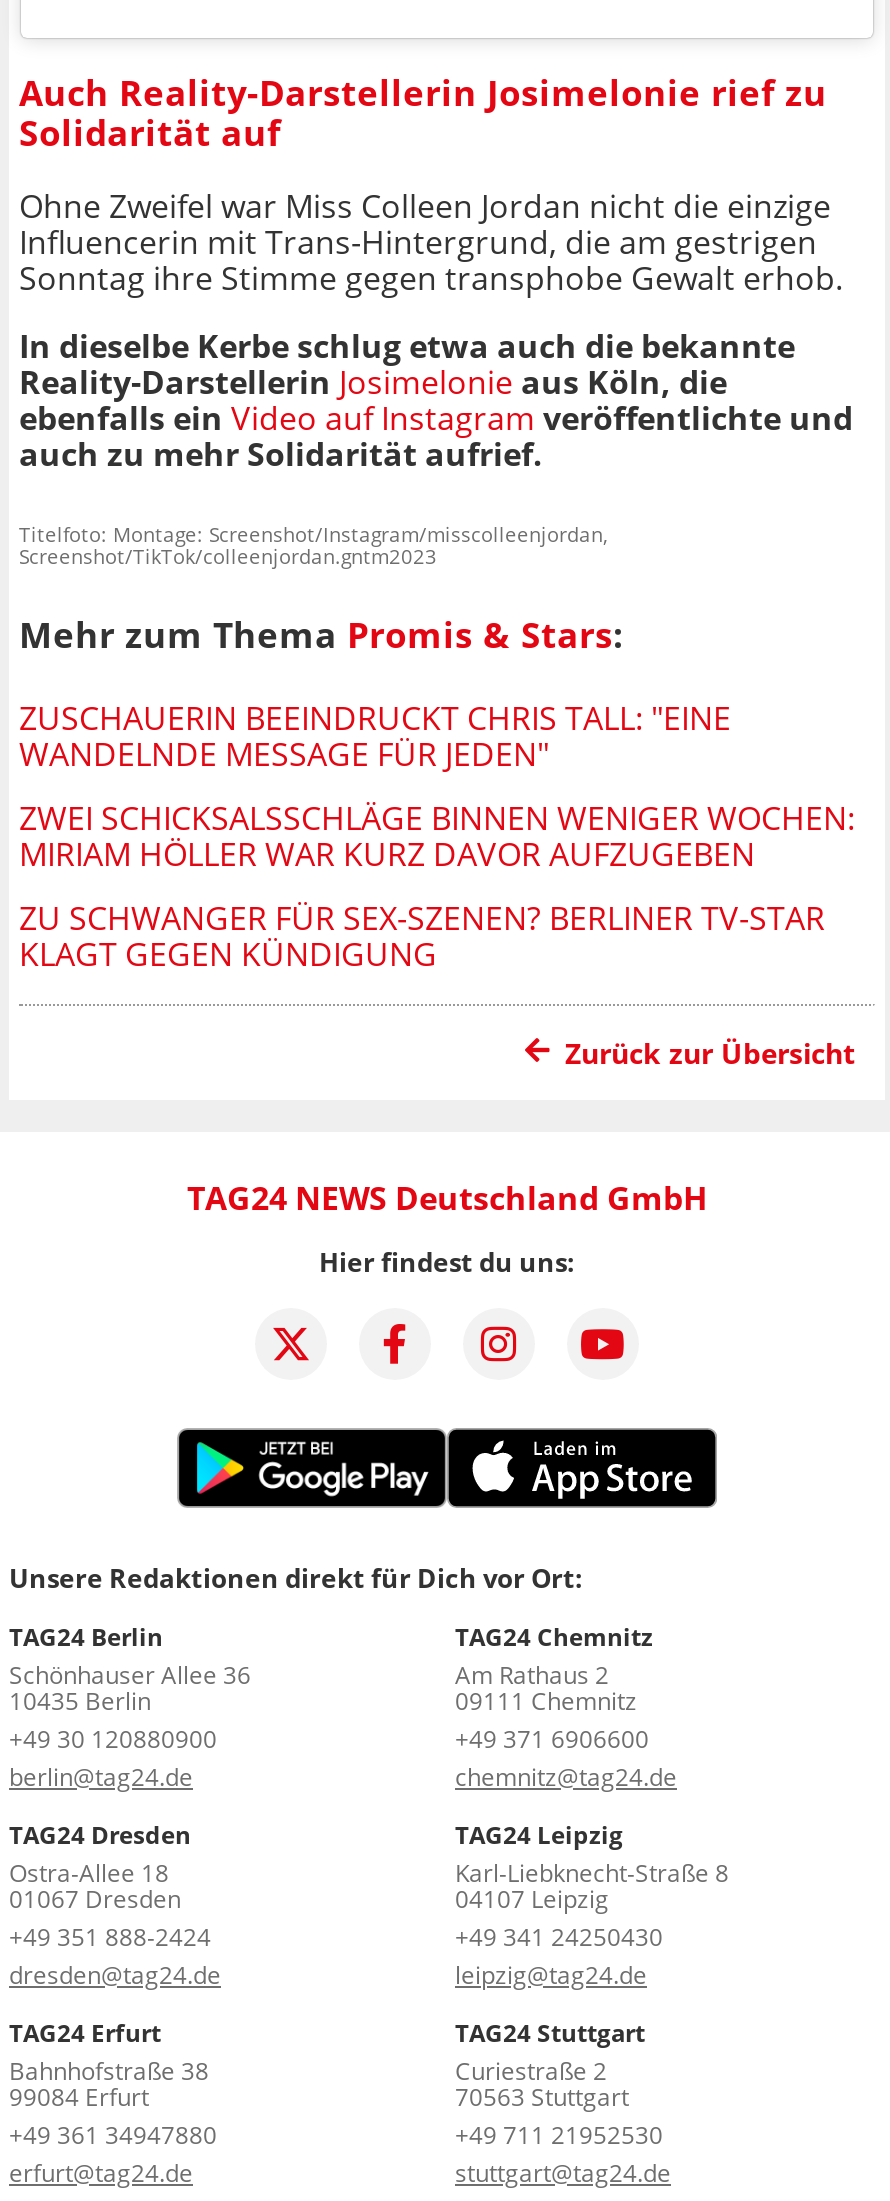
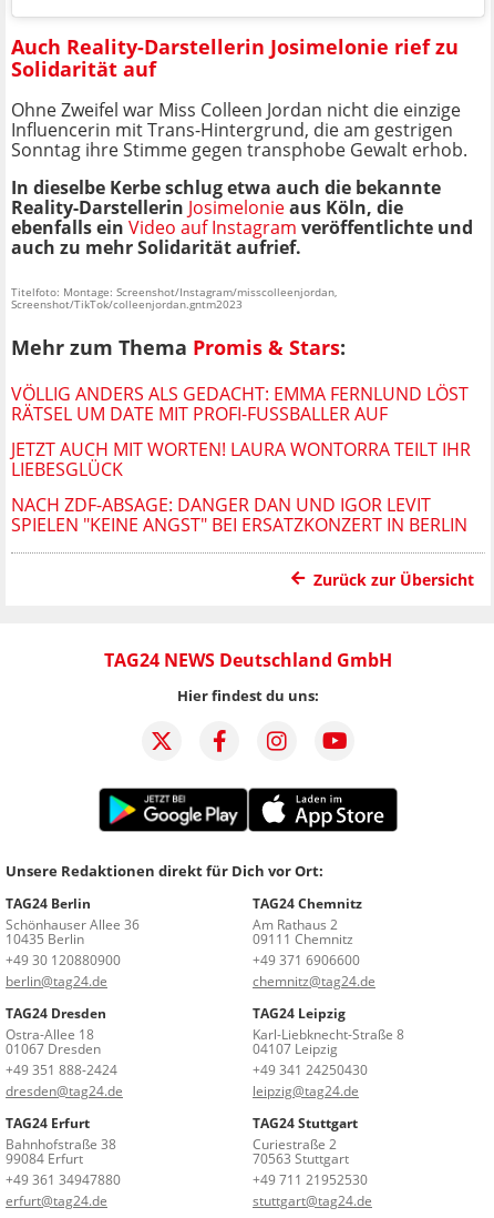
[19,697,731,777] ZUSCHAUERIN BEEINDRUCKT CHRIS TALL: "EINE | WANDELNDE MESSAGE FÜR JEDEN" -> [11,382,469,426] VÖLLIG ANDERS ALS GEDACHT: EMMA FERNLUND LÖST | RÄTSEL UM DATE MIT PROFI-FUSSBALLER AUF
[19,797,855,877] ZWEI SCHICKSALSSCHLÄGE BINNEN WENIGER WOCHEN: | MIRIAM HÖLLER WAR KURZ DAVOR AUFZUGEBEN -> [11,437,471,482] JETZT AUCH MIT WORTEN! LAURA WONTORRA TEILT IHR | LIEBESGLÜCK
[19,897,825,977] ZU SCHWANGER FÜR SEX-SZENEN? BERLINER TV-STAR | KLAGT GEGEN KÜNDIGUNG -> [11,493,467,537] NACH ZDF-ABSAGE: DANGER DAN UND IGOR LEVIT | SPIELEN "KEINE ANGST" BEI ERSATZKONZERT IN BERLIN

